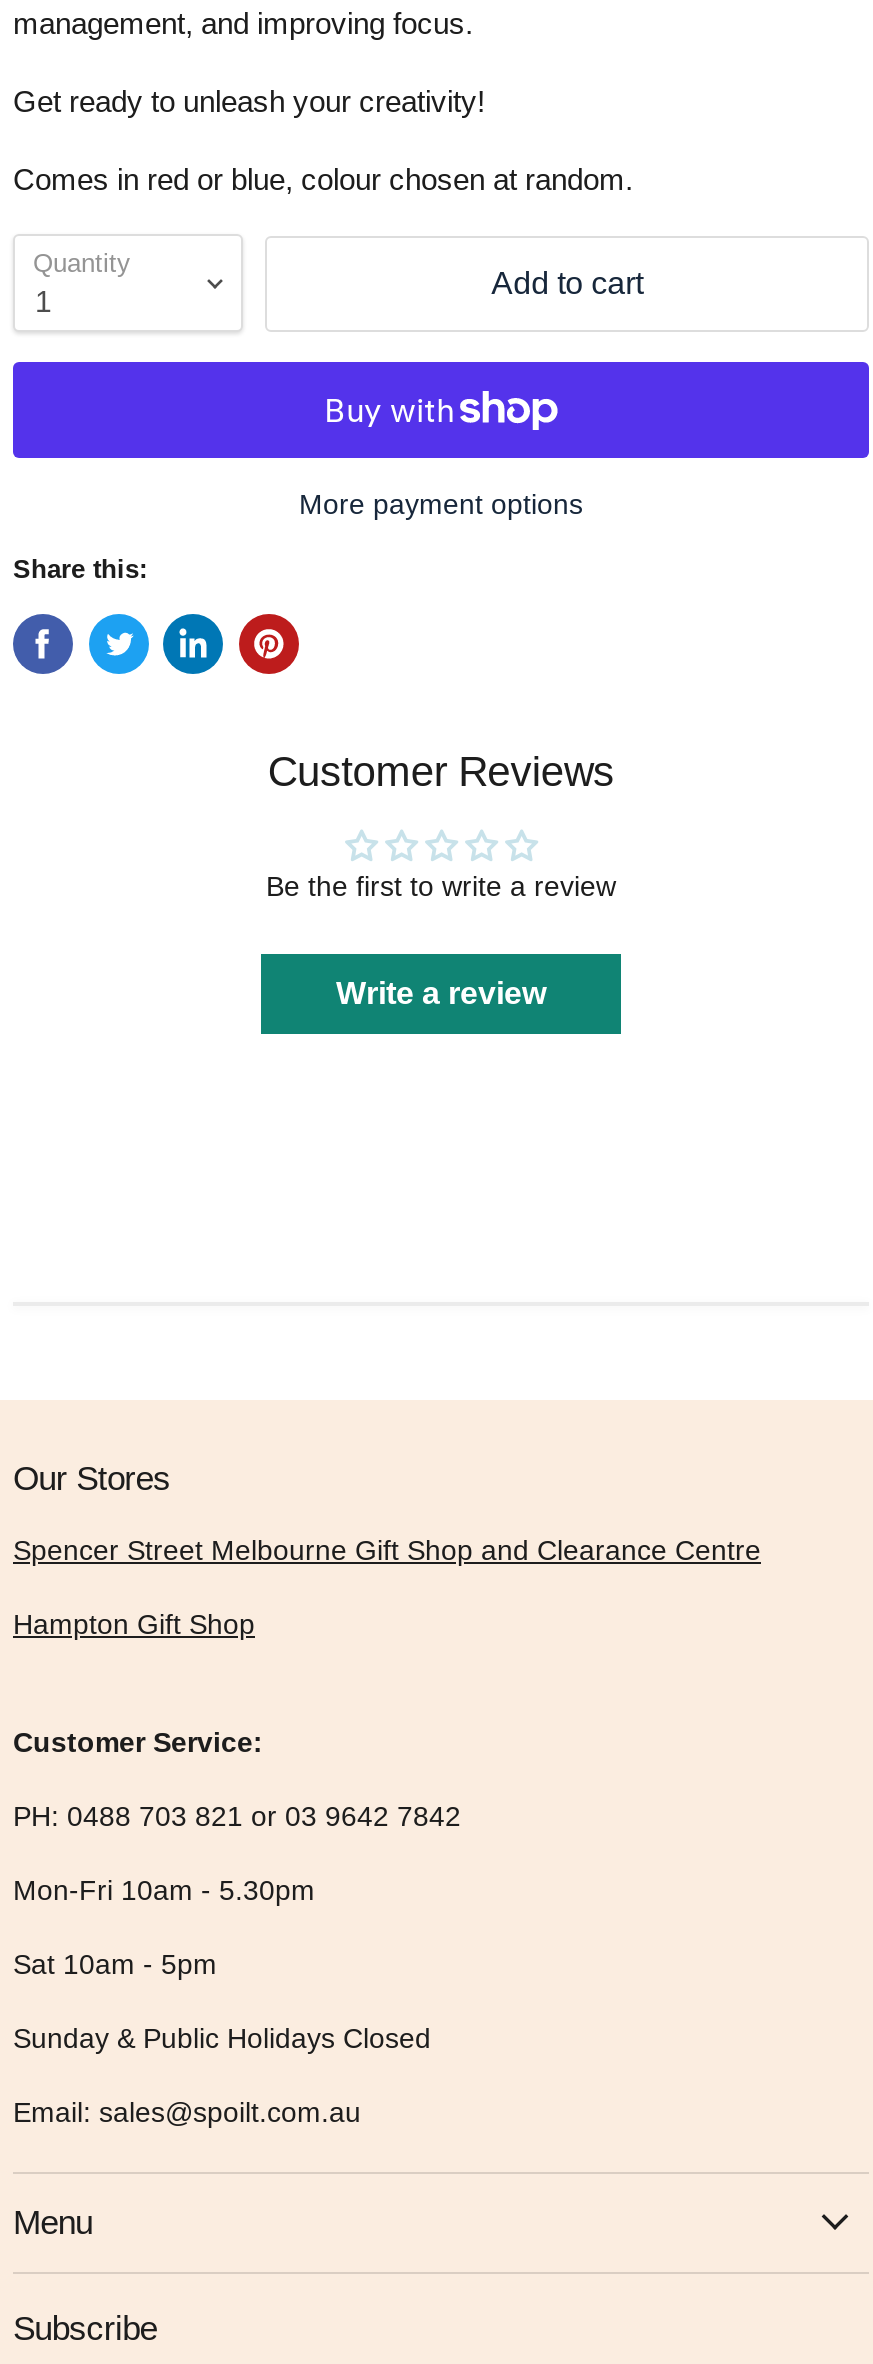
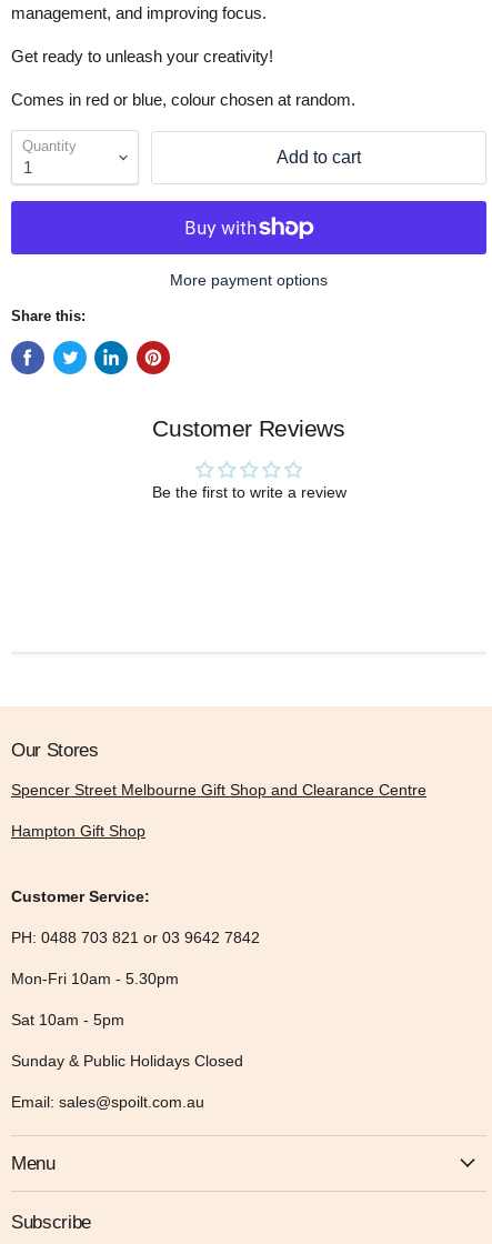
[336,977,546,1011] Write a review -> none

